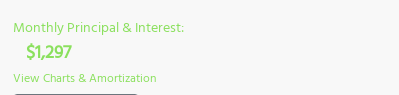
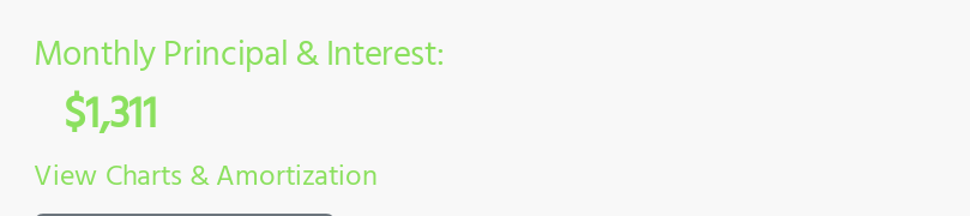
[26,38,71,65] $1,297 -> [64,80,157,145] $1,311

